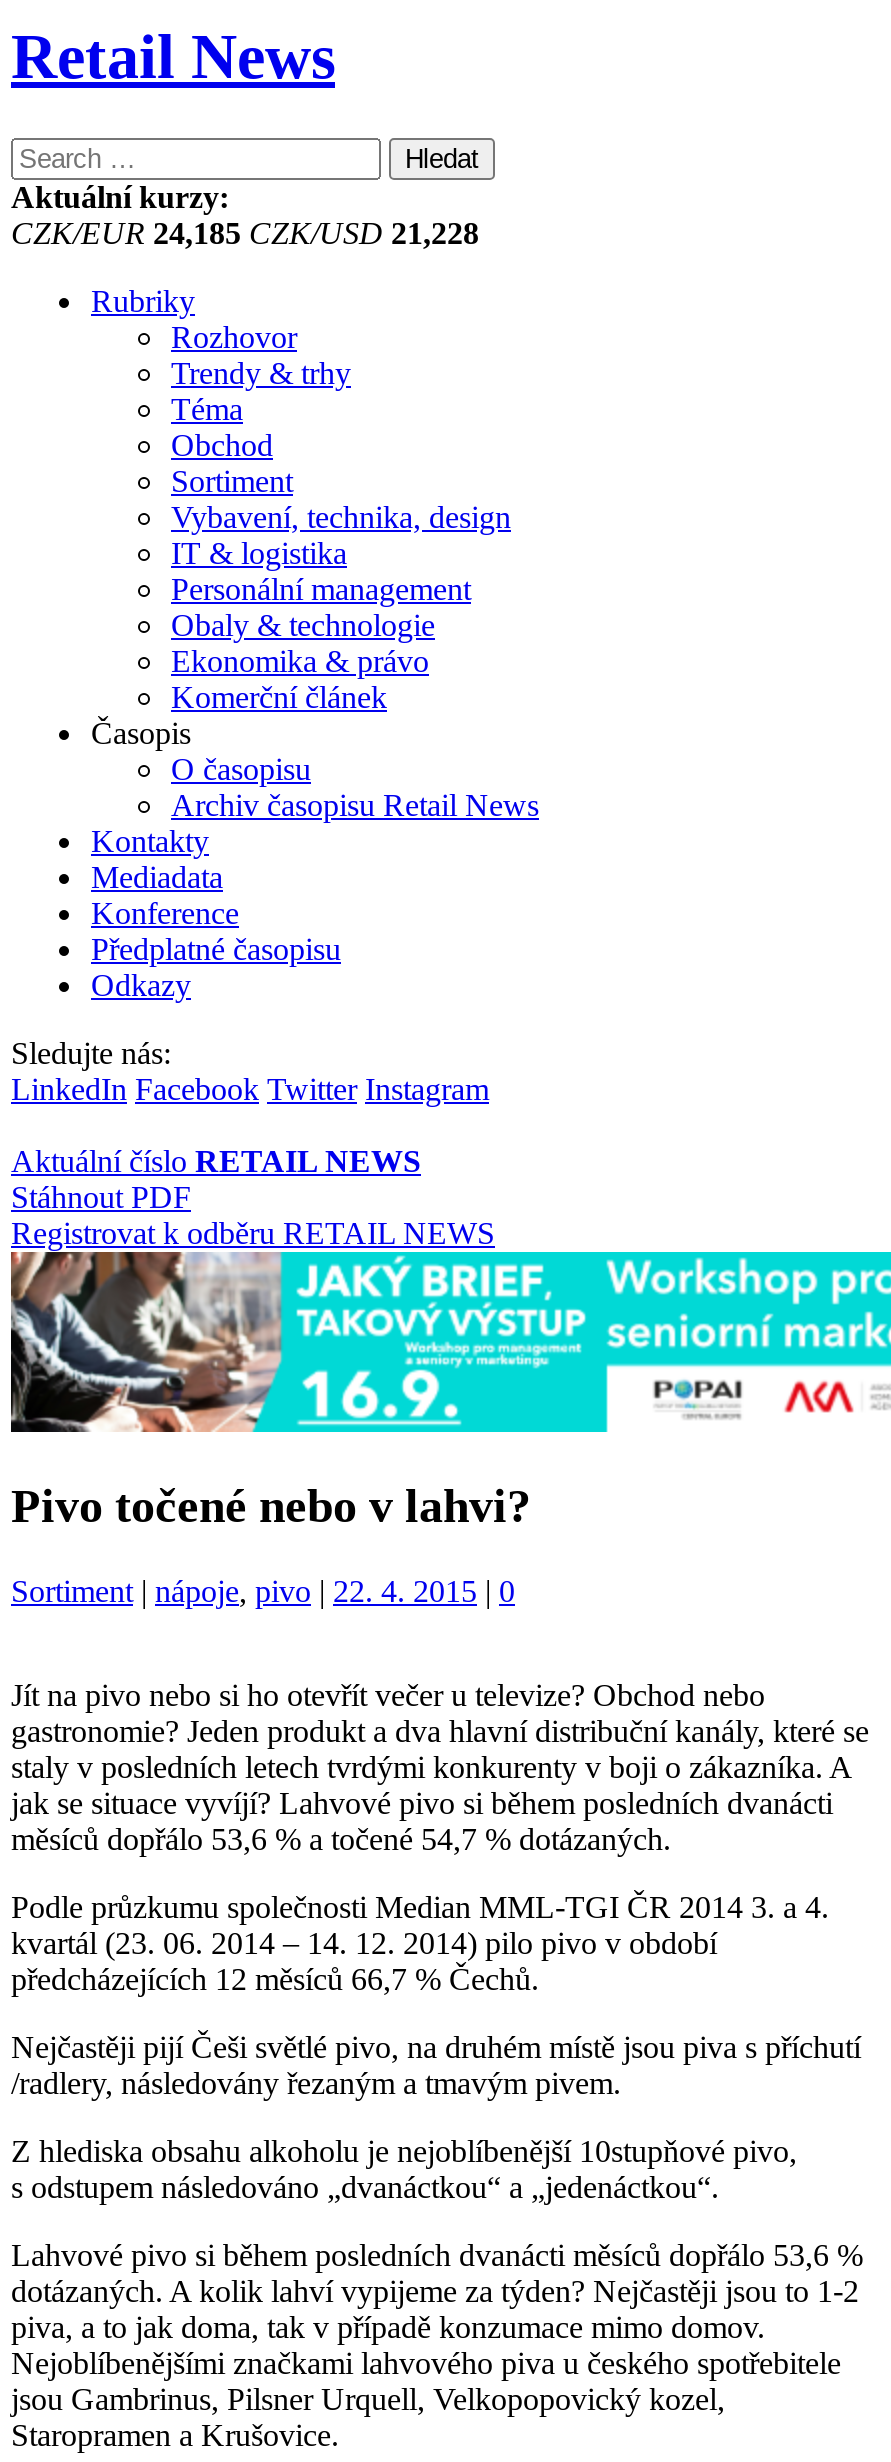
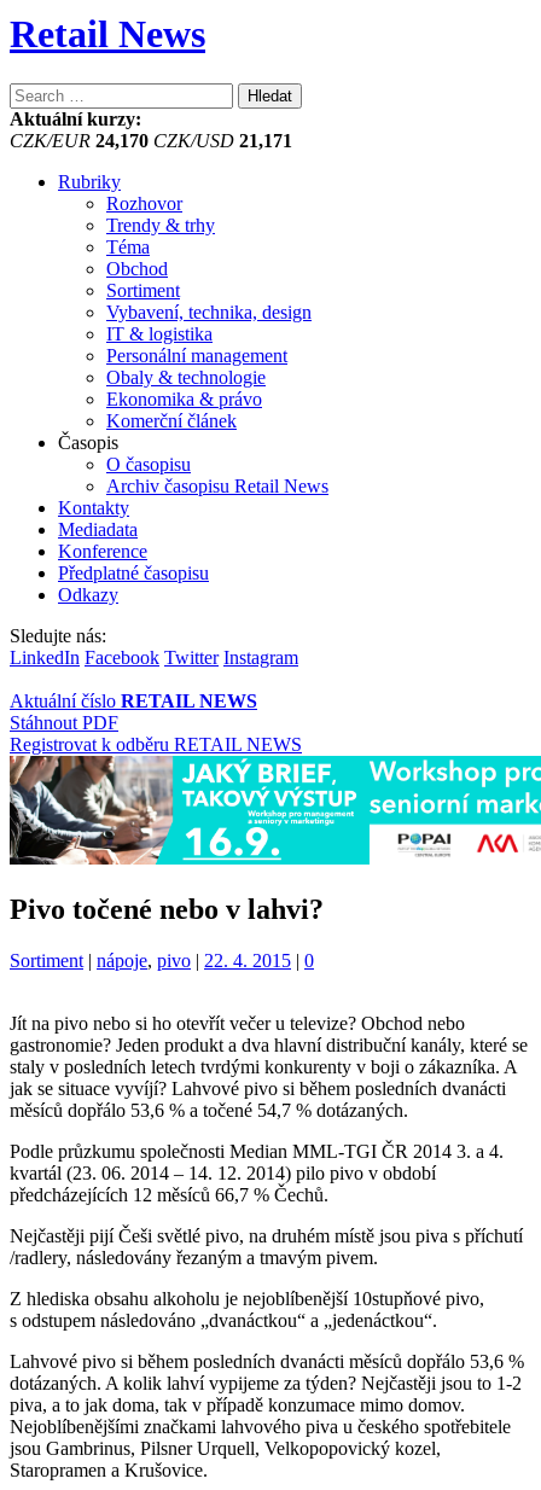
[11,216,479,250] CZK/EUR 24,185 CZK/USD 21,228 -> [10,130,292,151] CZK/EUR 24,170 CZK/USD 21,171

